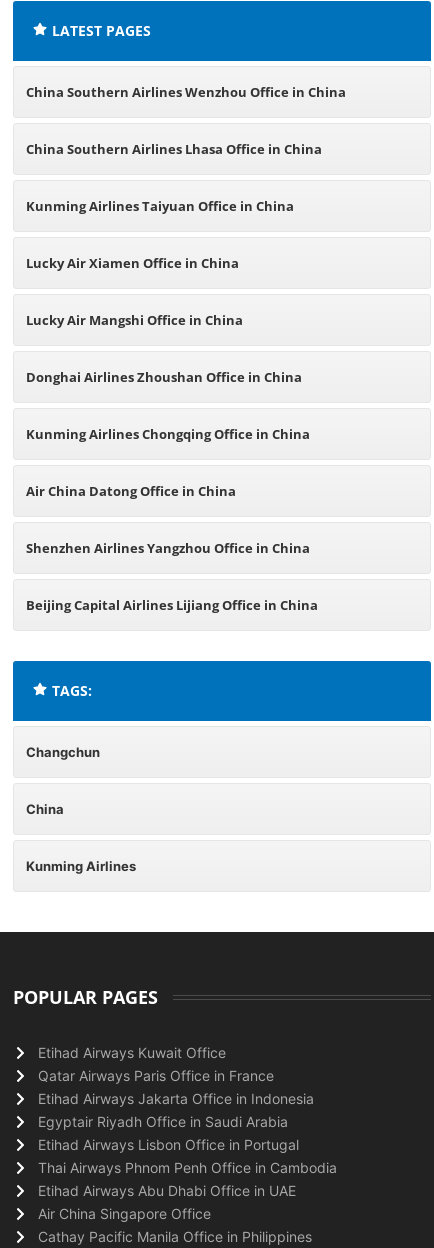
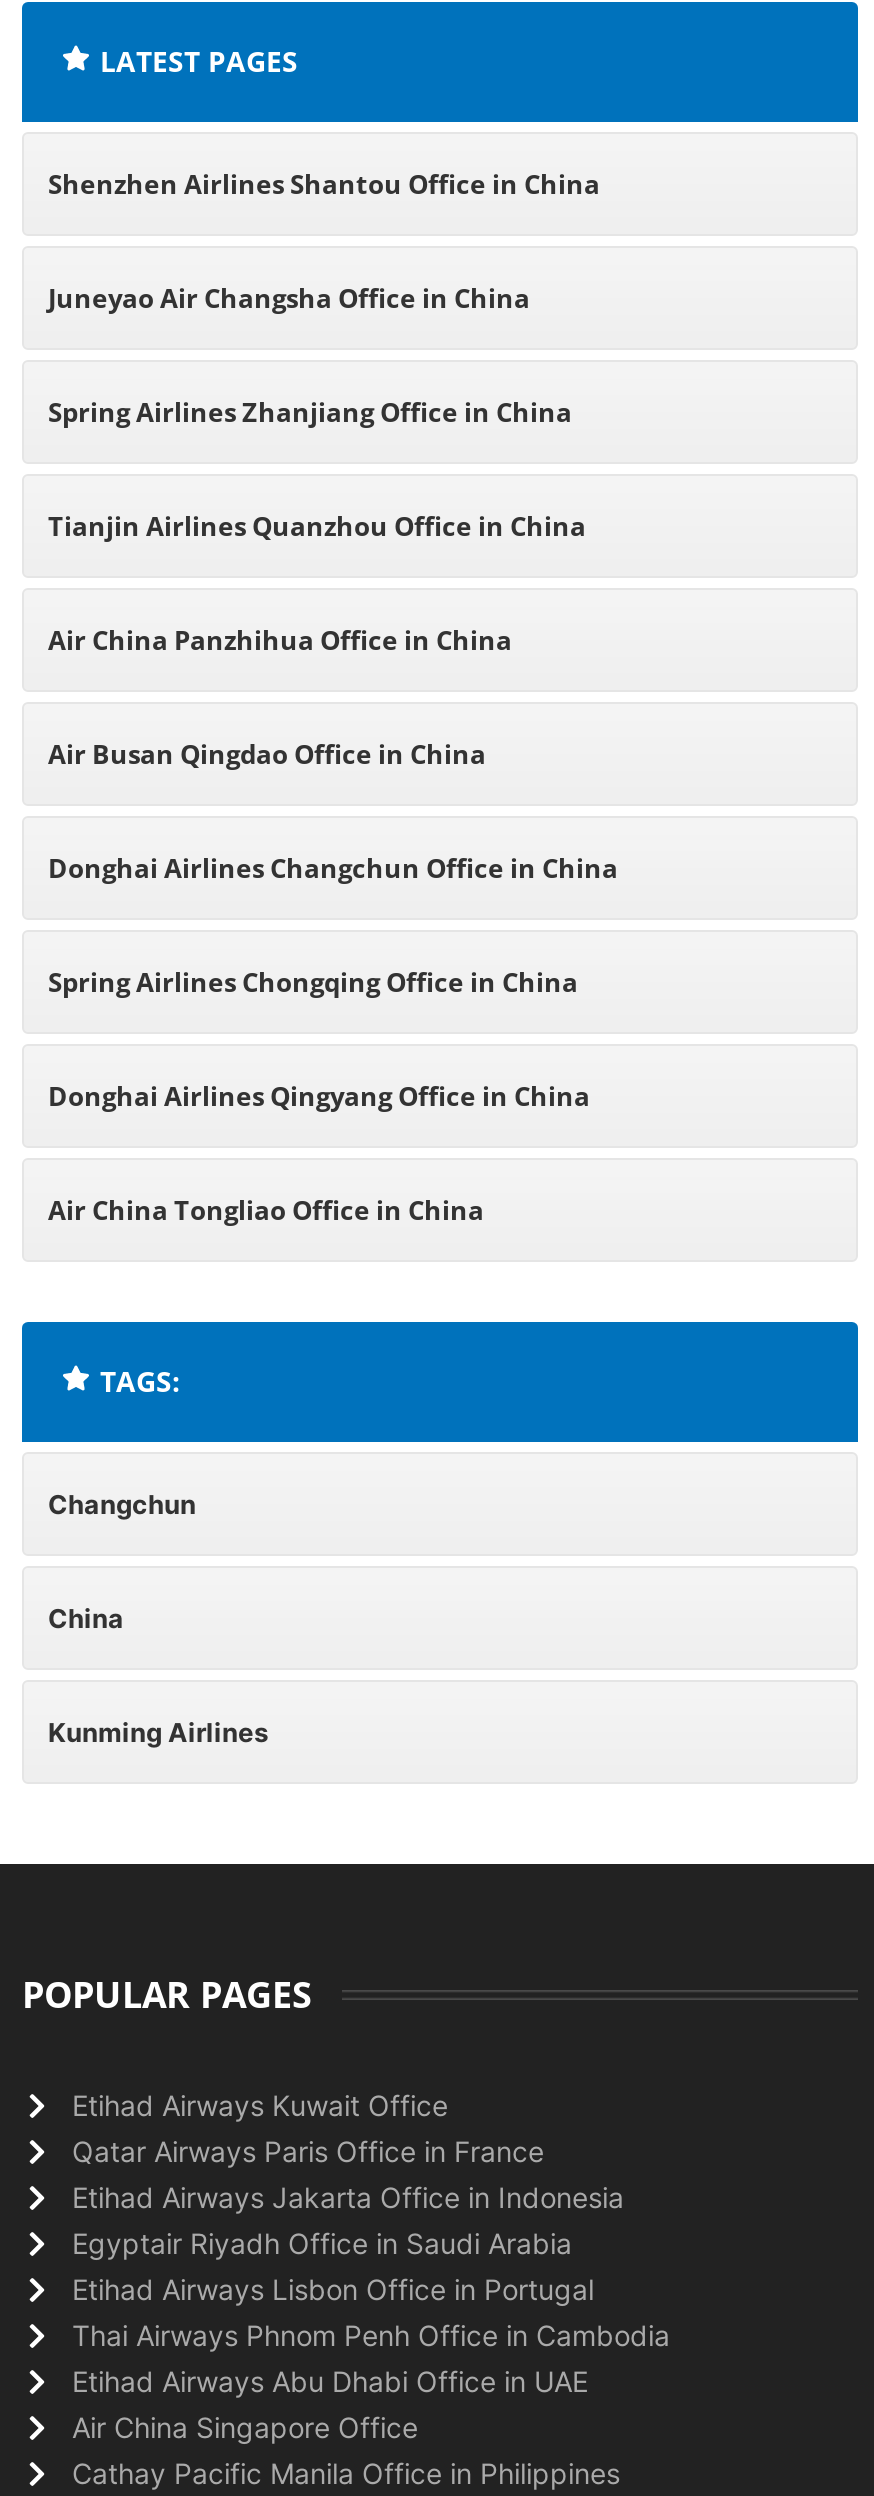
[26,83,346,101] China Southern Airlines Wenzhou Office in China -> [48,166,600,202] Shenzhen Airlines Shantou Office in China
[26,140,322,158] China Southern Airlines Lhasa Office in China -> [48,280,530,316] Juneyao Air Changsha Office in China
[26,197,294,215] Kunming Airlines Taiyuan Office in China -> [48,394,572,430] Spring Airlines Zhanjiang Office in China
[26,254,239,272] Lucky Air Xiamen Office in China -> [48,508,586,544] Tianjin Airlines Quanzhou Office in China
[26,311,243,329] Lucky Air Mangshi Office in China -> [48,622,512,658] Air China Panzhihua Office in China
[26,368,302,386] Donghai Airlines Zhoushan Office in China -> [48,736,486,772] Air Busan Qingdao Office in China
[26,425,310,443] Kunming Airlines Chongqing Office in China -> [48,850,618,886] Donghai Airlines Changchun Office in China
[26,482,236,500] Air China Datong Office in China -> [48,964,578,1000] Spring Airlines Chongqing Office in China
[26,539,310,557] Shenzhen Airlines Yangzhou Office in China -> [48,1078,590,1114] Donghai Airlines Qingyang Office in China
[26,596,318,614] Beijing Capital Airlines Lijiang Office in China -> [48,1192,484,1228] Air China Tongliao Office in China

